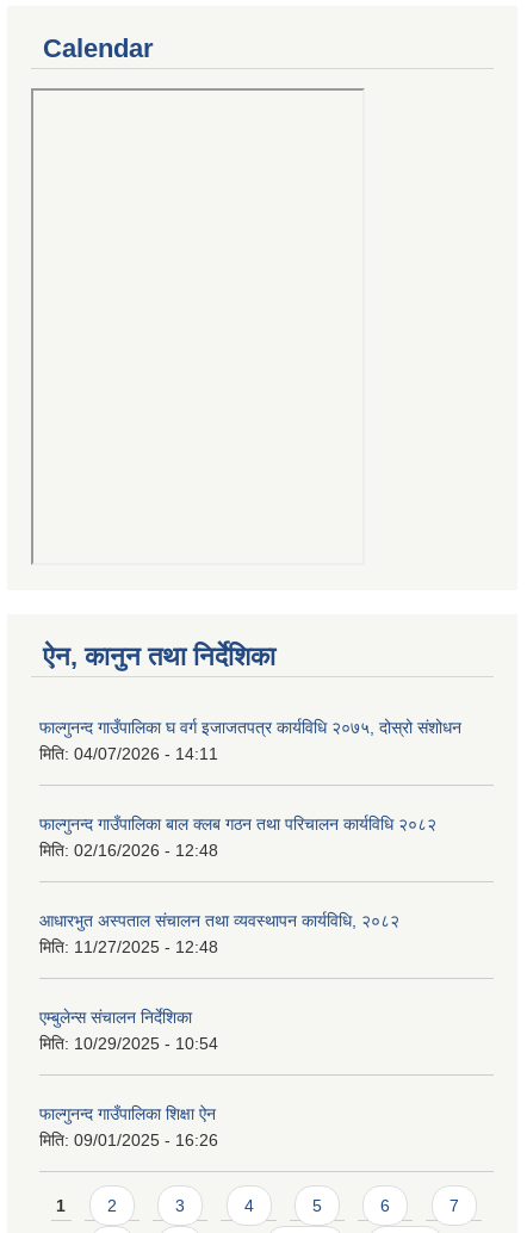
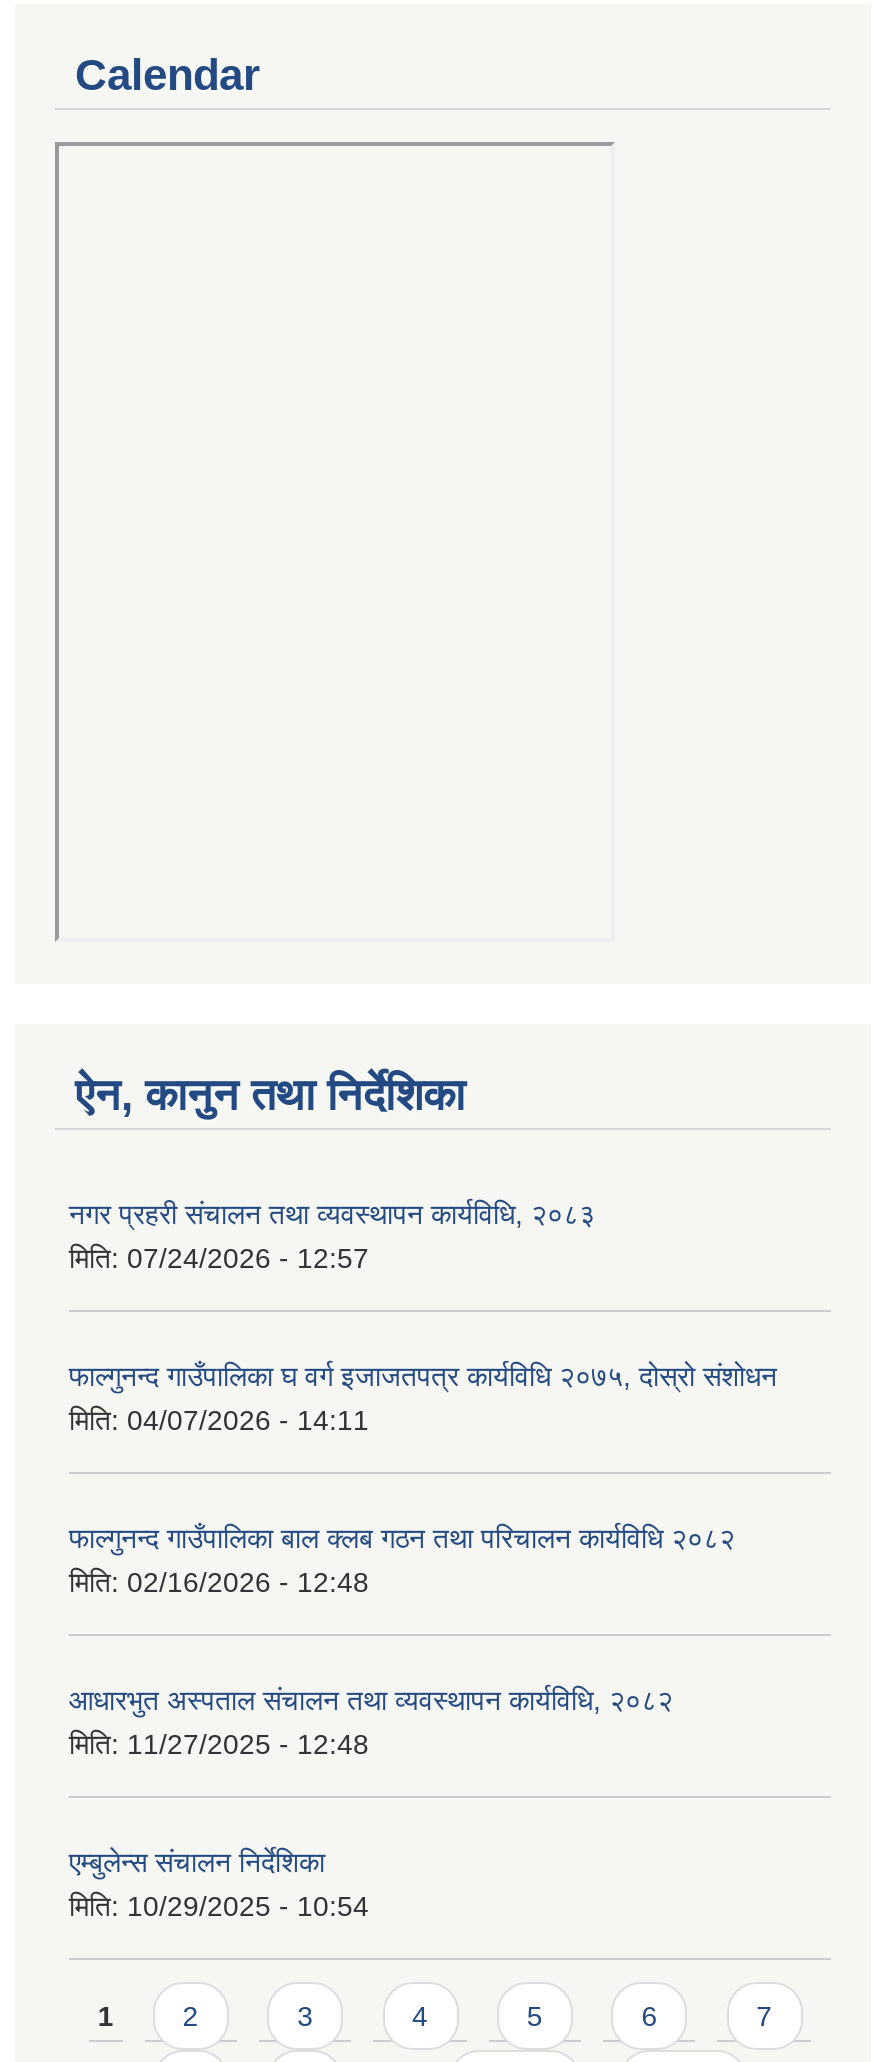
none -> [69,1199,595,1275] नगर प्रहरी संचालन तथा व्यवस्थापन कार्यविधि, २०८३ | मिति: 07/24/2026 - 12:57
moved [39,718,461,1053] -> [69,1361,777,1923]: फाल्गुनन्द गाउँपालिका घ वर्ग इजाजतपत्र कार्यविधि २०७५, दोस्रो संशोधन | मिति: 04/07/2026 - 14:11 | फाल्गुनन्द गाउँपालिका बाल क्लब गठन तथा परिचालन कार्यविधि २०८२ | मिति: 02/16/2026 - 12:48 | आधारभुत अस्पताल संचालन तथा व्यवस्थापन कार्यविधि, २०८२ | मिति: 11/27/2025 - 12:48 | एम्बुलेन्स संचालन निर्देशिका | मिति: 10/29/2025 - 10:54
[39,1105,218,1150] फाल्गुनन्द गाउँपालिका शिक्षा ऐन | मिति: 09/01/2025 - 16:26 -> none

